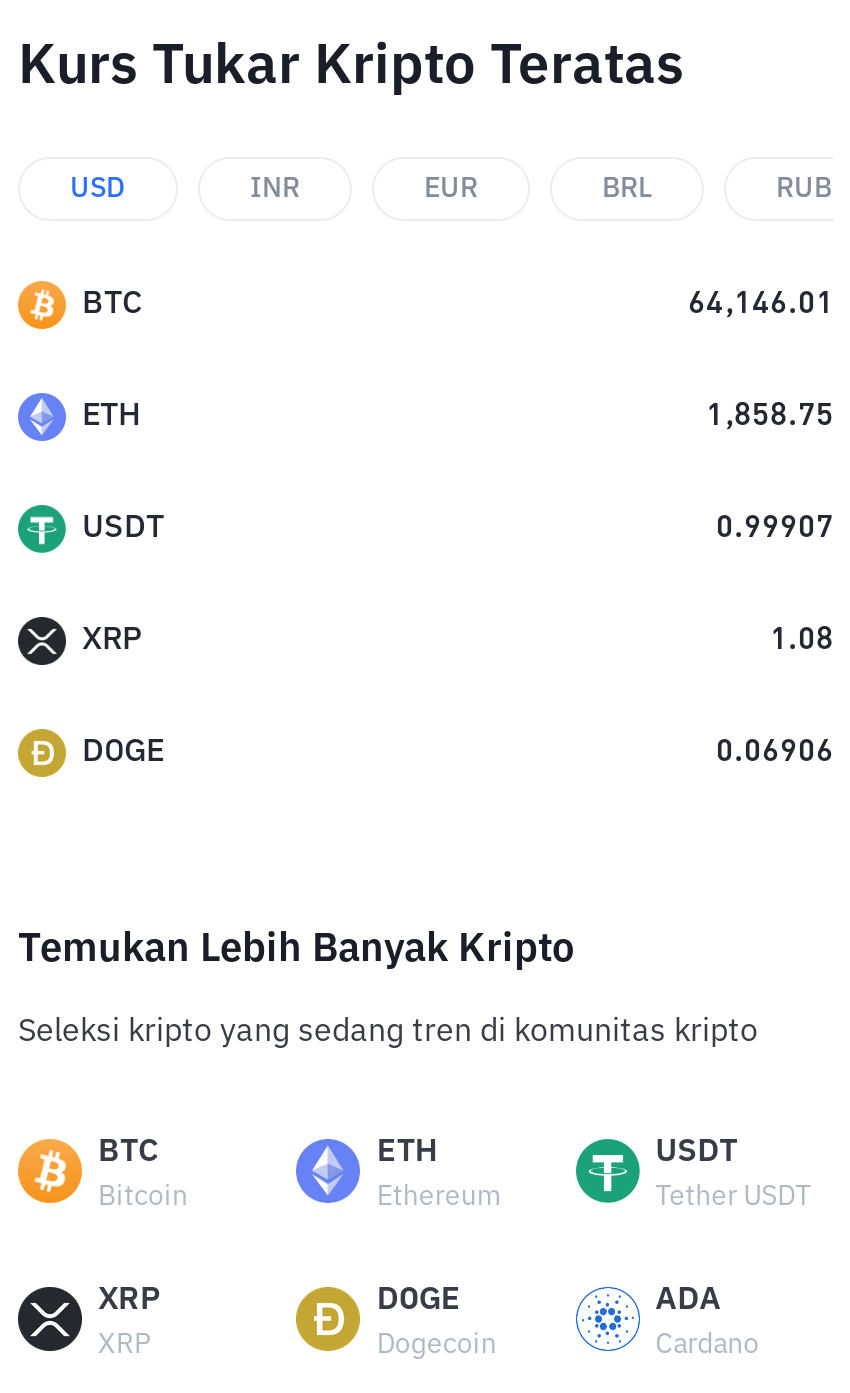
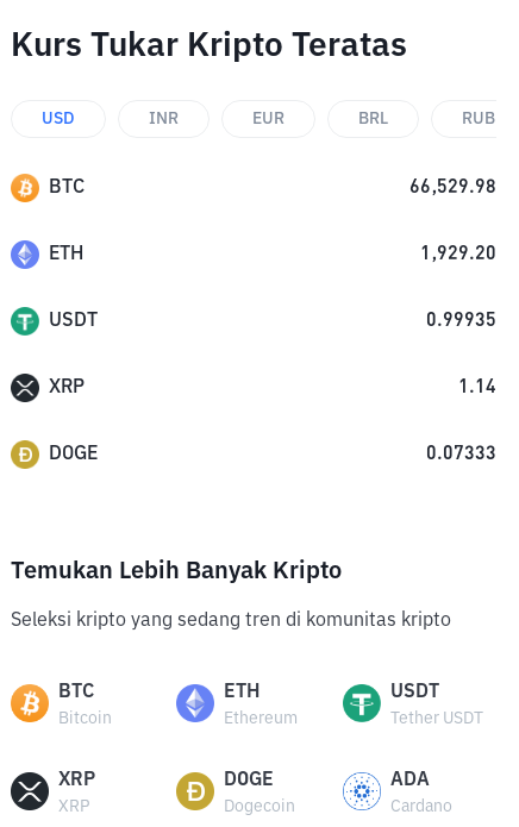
[688,289,834,321] 64,146.01 -> [409,178,496,198] 66,529.98
[706,401,834,433] 1,858.75 -> [420,245,496,264] 1,929.20
[716,513,834,545] 0.99907 -> [426,312,496,331] 0.99935
[770,625,834,657] 1.08 -> [458,378,496,397] 1.14
[716,737,834,769] 0.06906 -> [426,445,496,464] 0.07333

